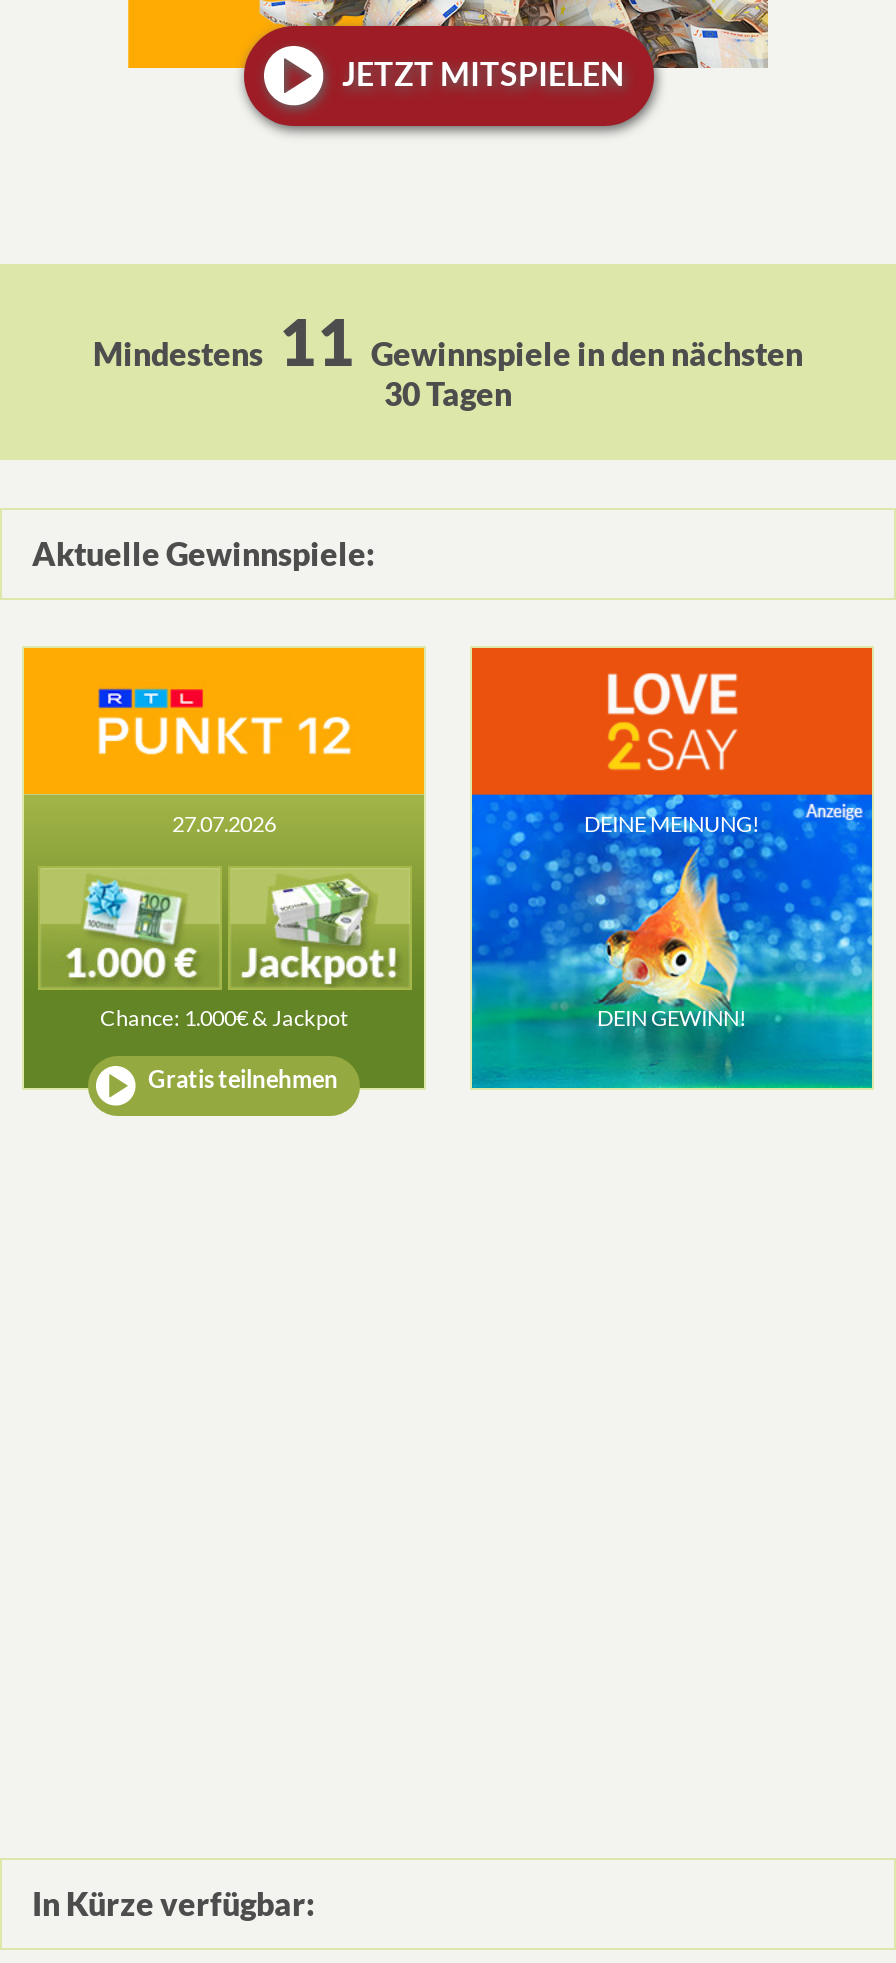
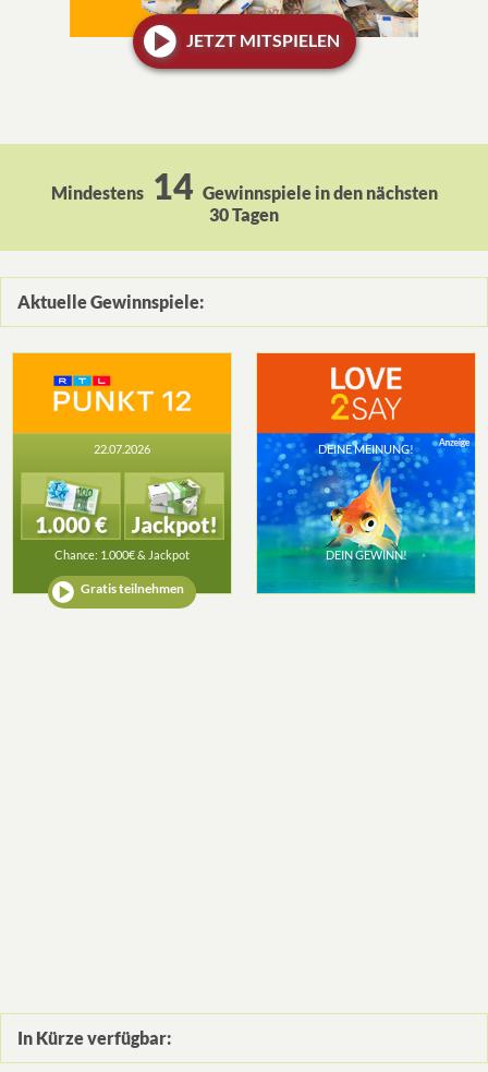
[93,302,803,380] Mindestens 11 Gewinnspiele in den nächsten -> [51,165,437,207] Mindestens 14 Gewinnspiele in den nächsten
[172,810,276,836] 27.07.2026 -> [94,442,150,456] 22.07.2026

